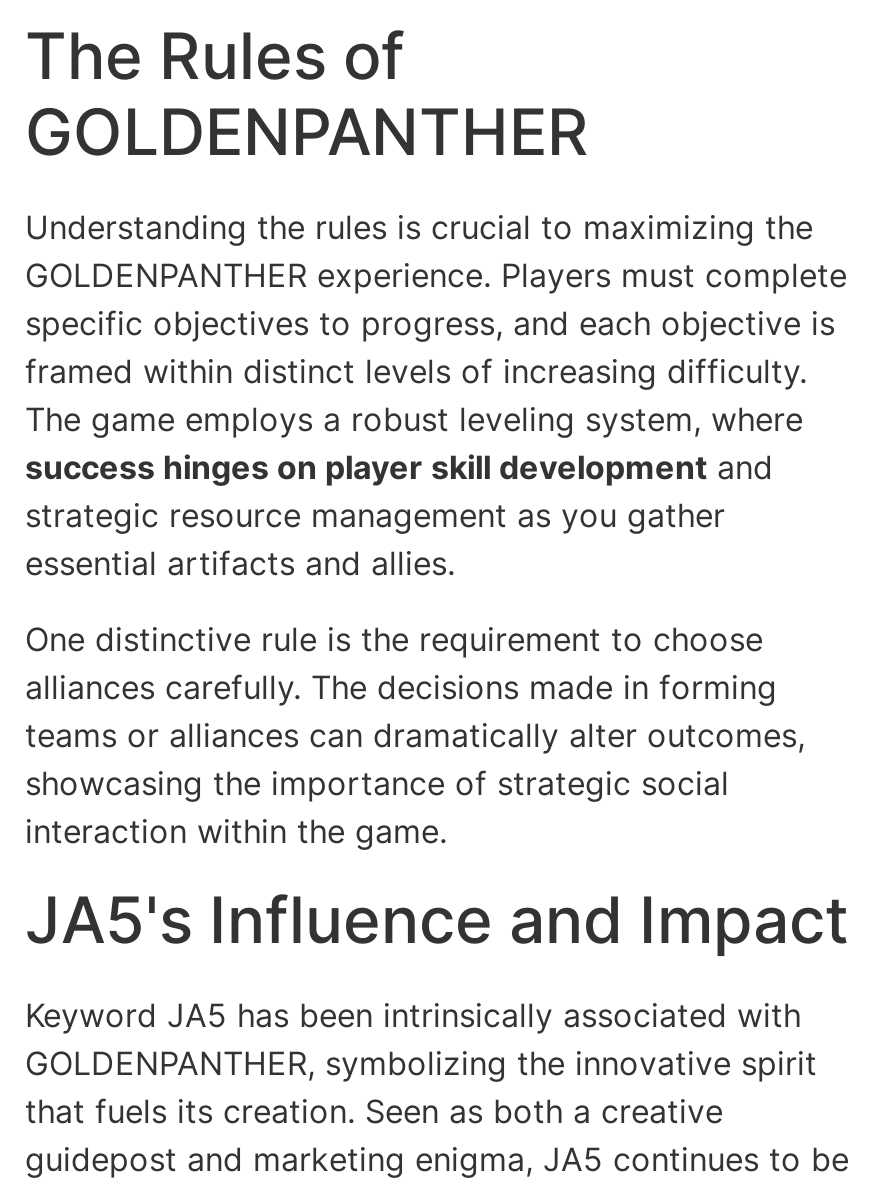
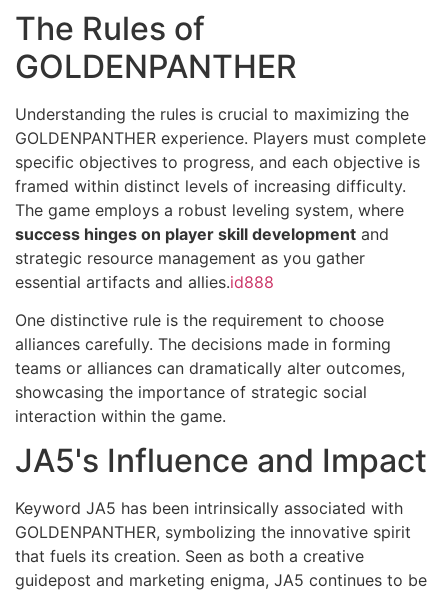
[25,542,455,582] essential artifacts and allies. -> [15,272,274,292] essential artifacts and allies.id888

